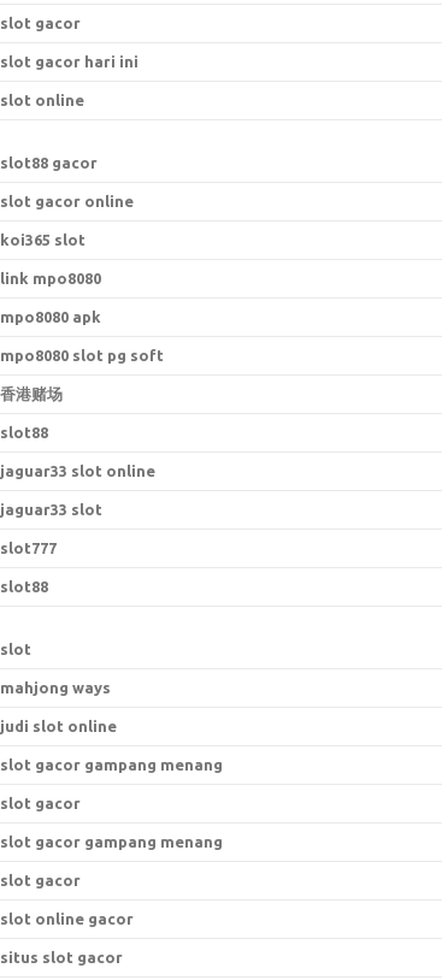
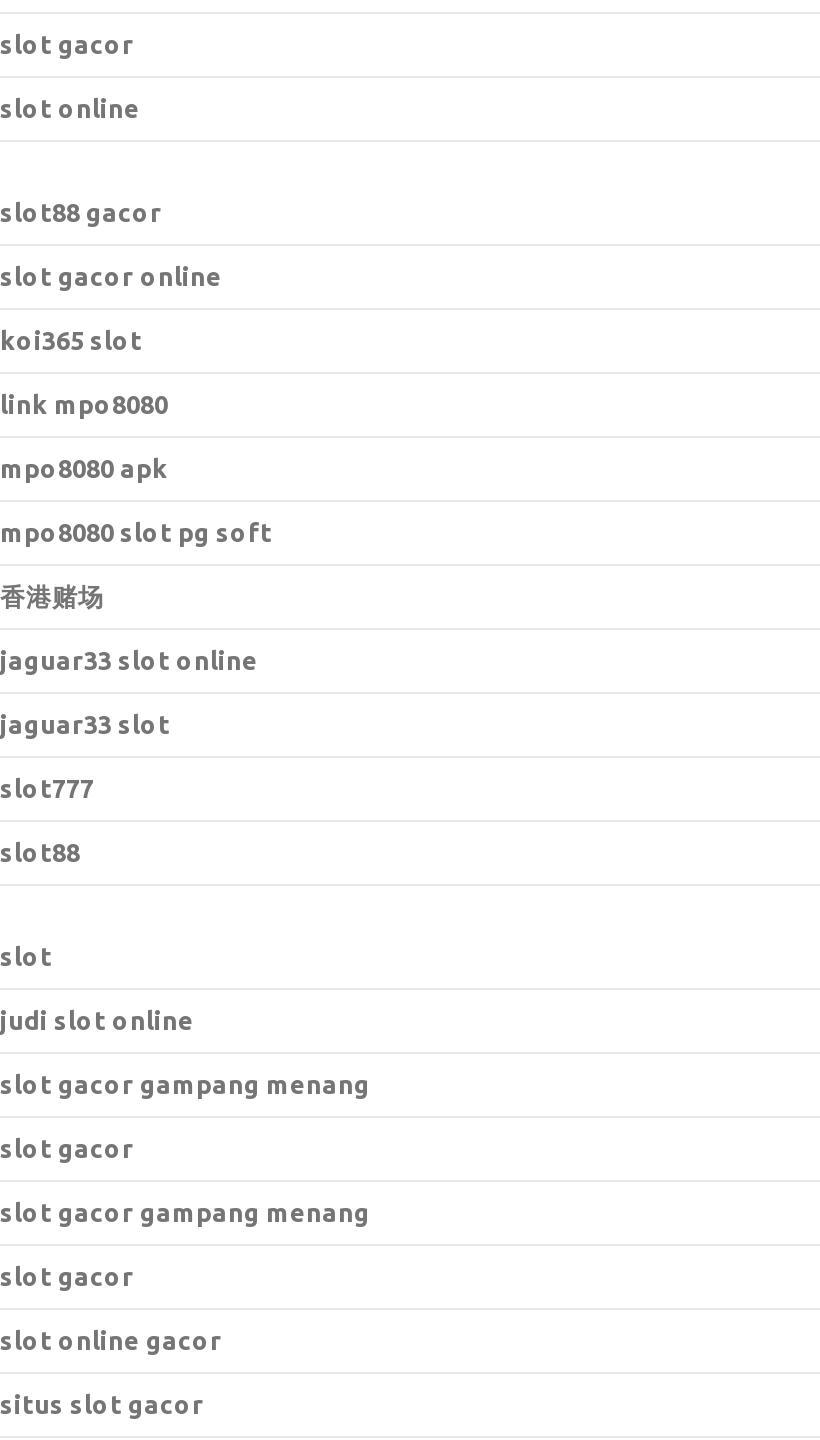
[0,53,139,70] slot gacor hari ini -> none
[0,424,48,441] slot88 -> none
[0,679,111,696] mahjong ways -> none

